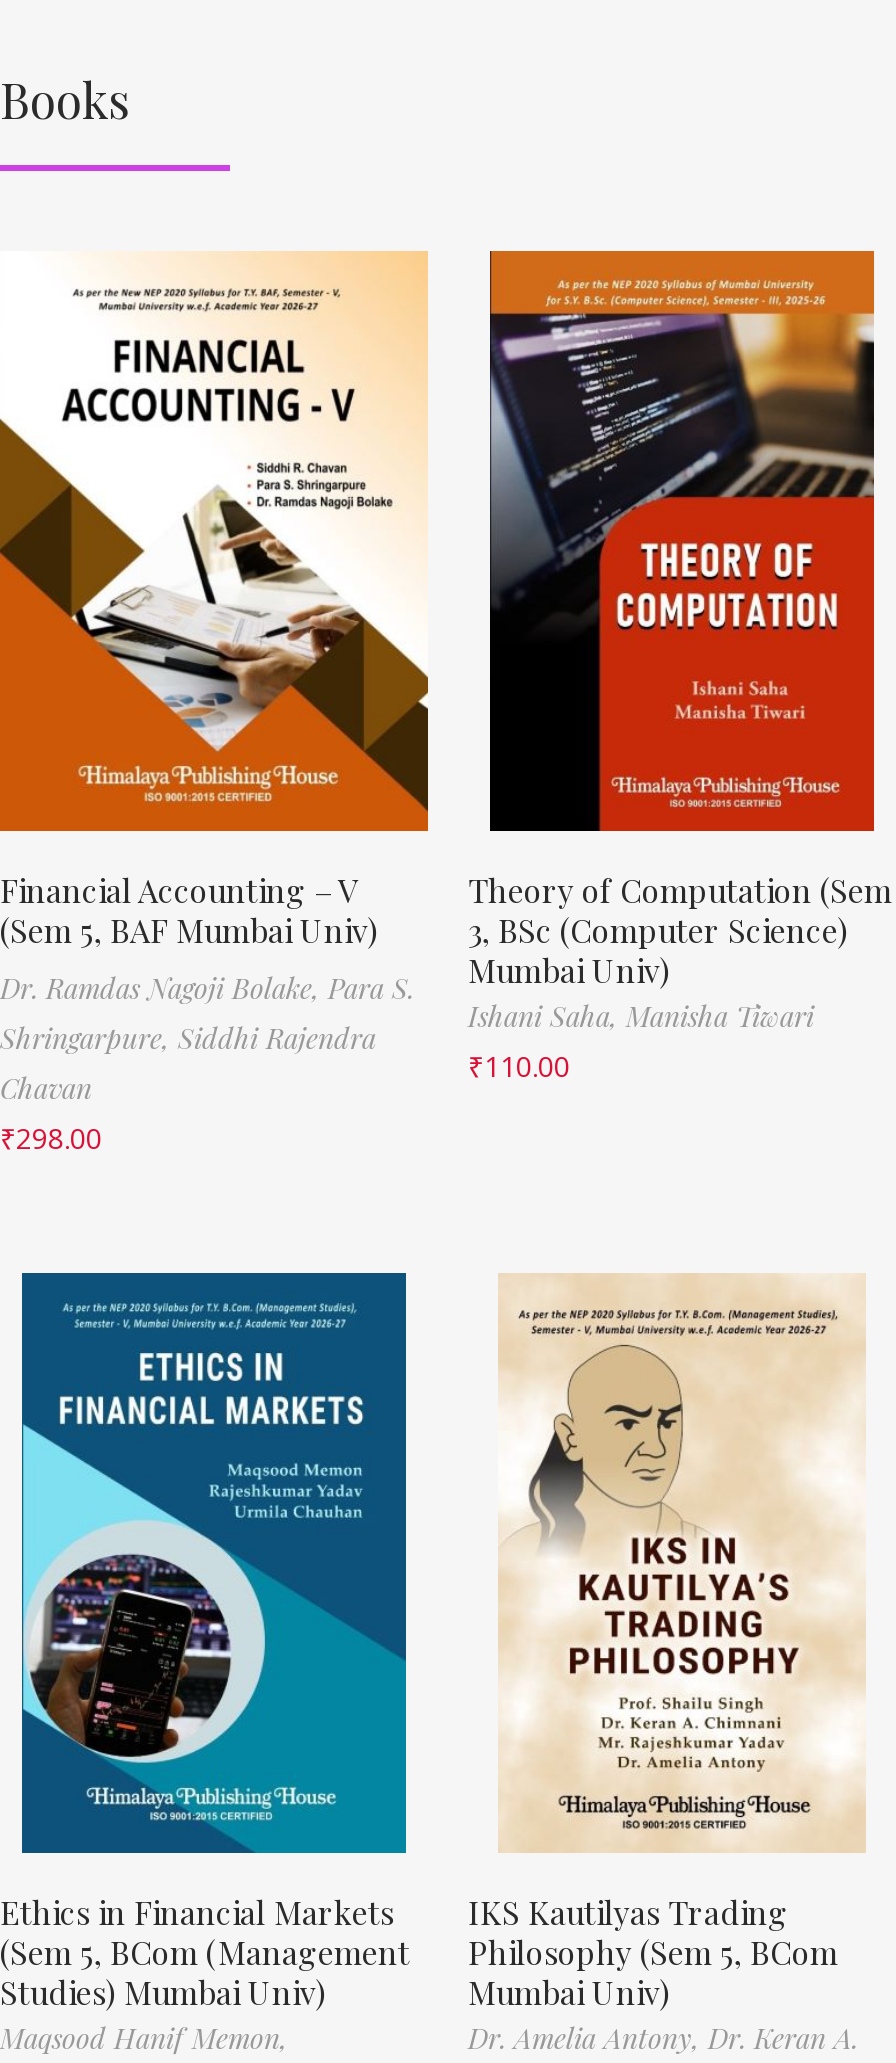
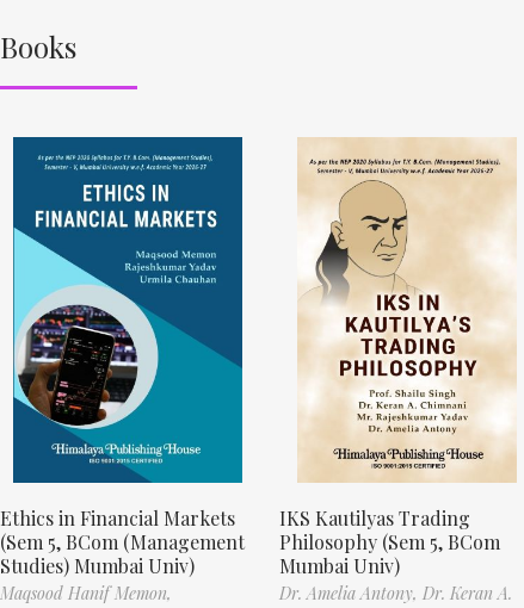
[0,249,430,1156] [image] | Financial Accounting – V | (Sem 5, BAF Mumbai Univ) | Dr. Ramdas Nagoji Bolake, Para S. | Shringarpure, Siddhi Rajendra | Chavan | ₹298.00 -> none
[468,249,892,1084] [image] | Theory of Computation (Sem | 3, BSc (Computer Science) | Mumbai Univ) | Ishani Saha, Manisha Tiwari | ₹110.00 -> none

